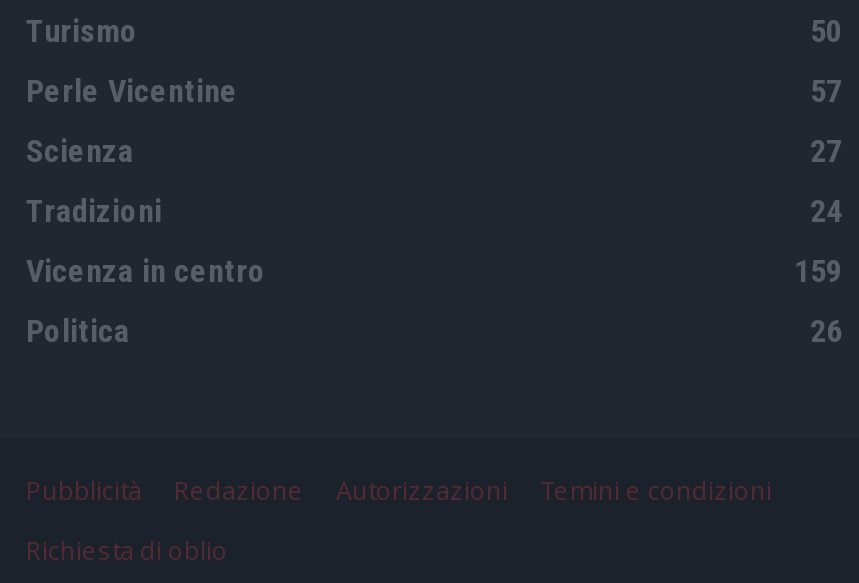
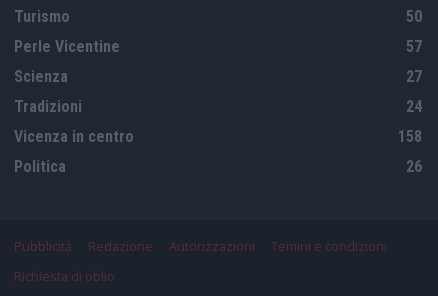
[794,252,842,290] 159 -> [398,127,422,146] 158

